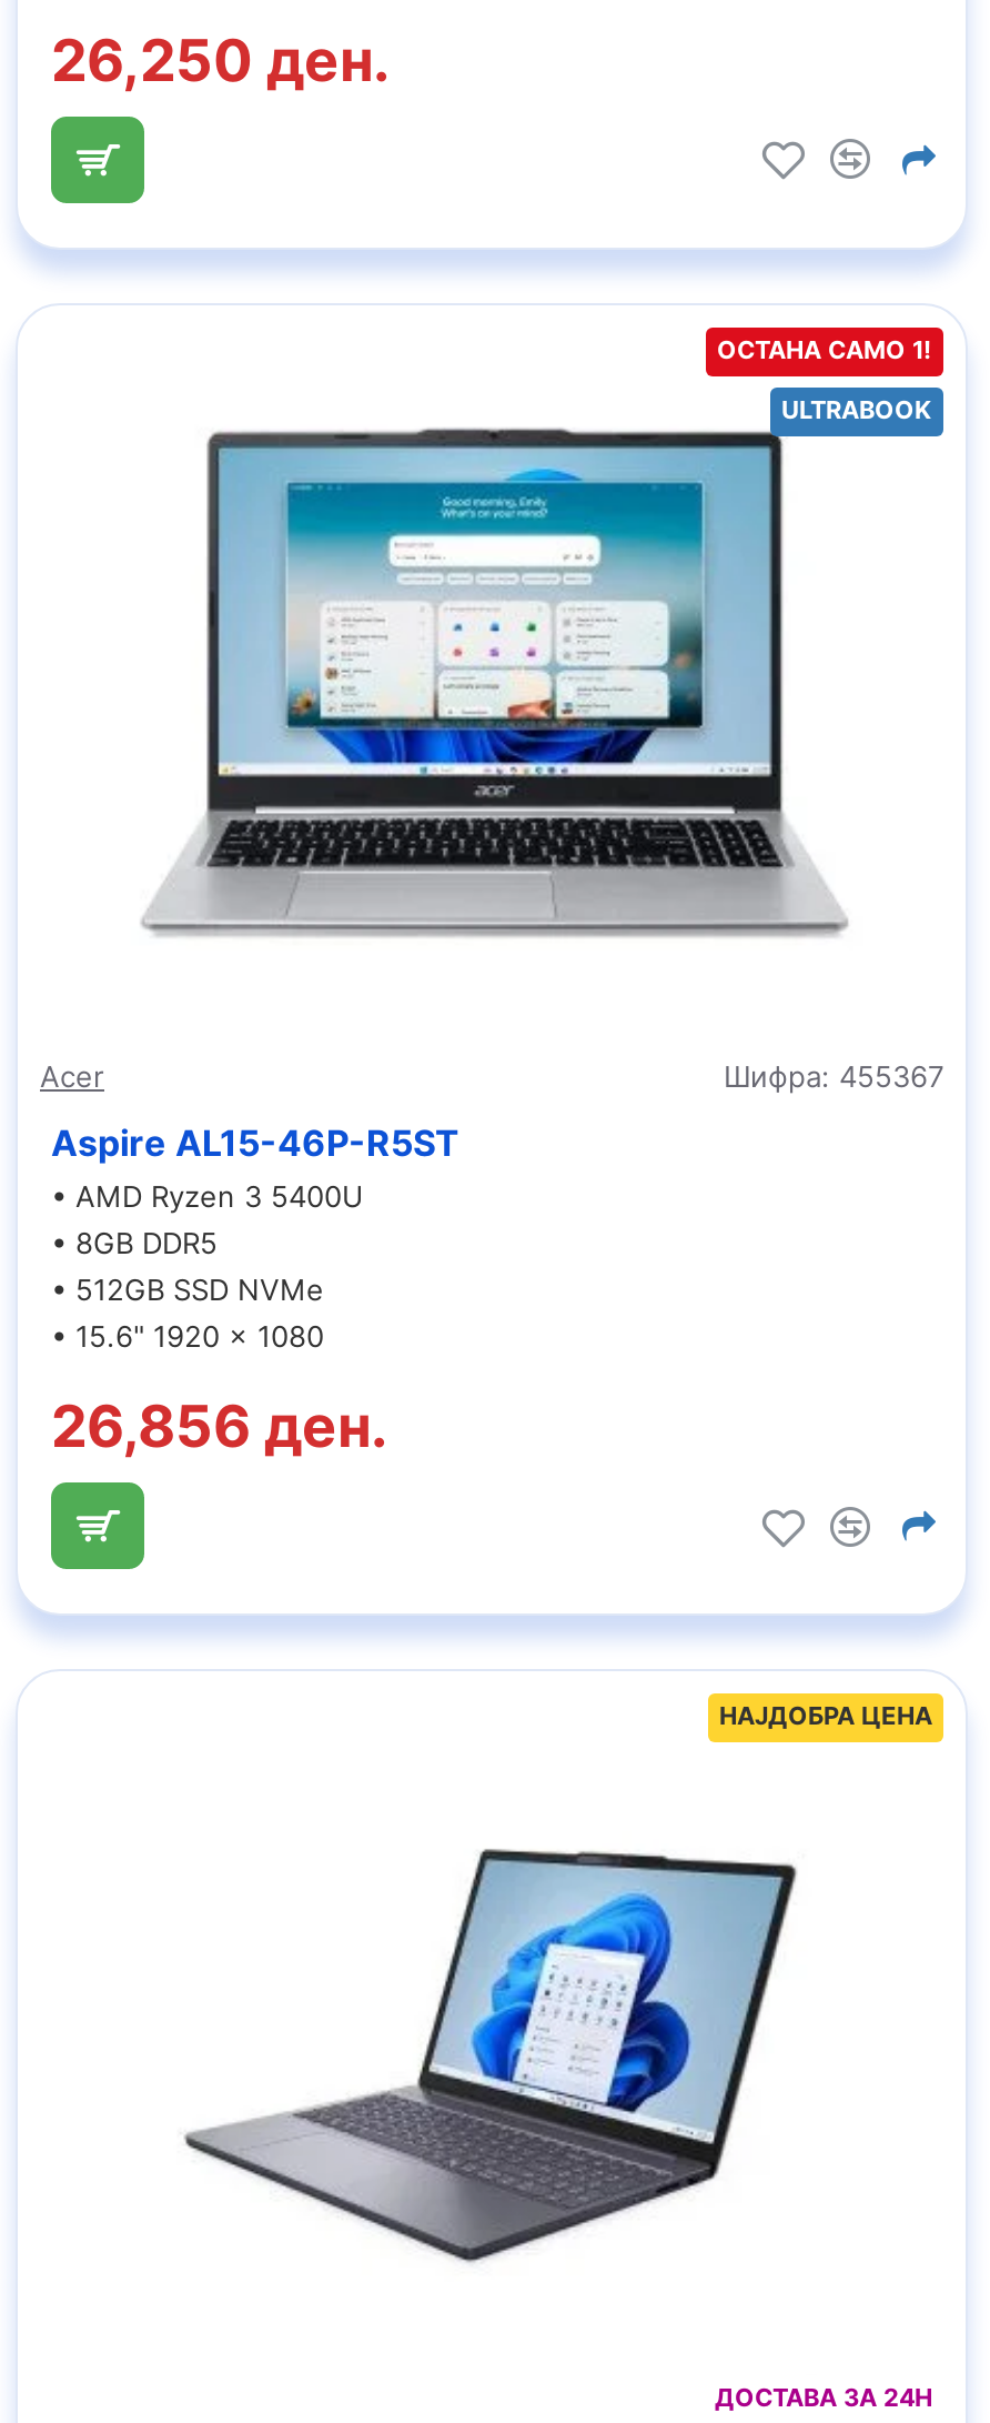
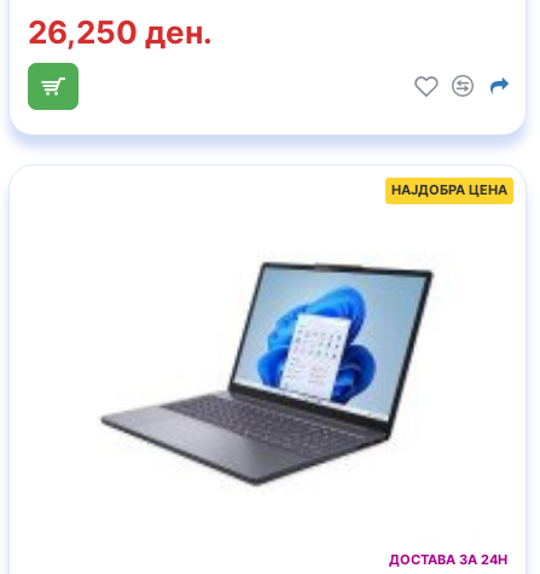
[717,334,932,425] ОСТАНА САМО 1! | ULTRABOOK -> none
[140,428,848,938] [image] -> none
[40,1059,943,1461] Acer | Шифра: 455367 | Aspire AL15-46P-R5ST | • AMD Ryzen 3 5400U | • 8GB DDR5 | • 512GB SSD NVMe | • 15.6" 1920 x 1080 | 26,856 ден. -> none

